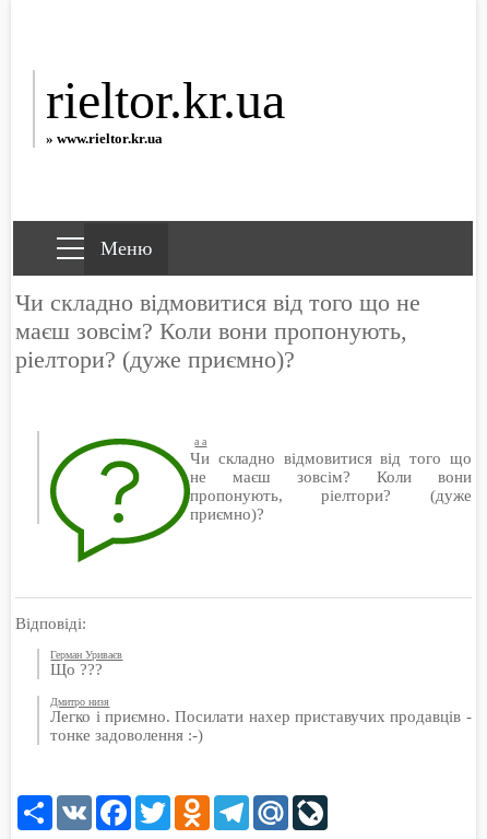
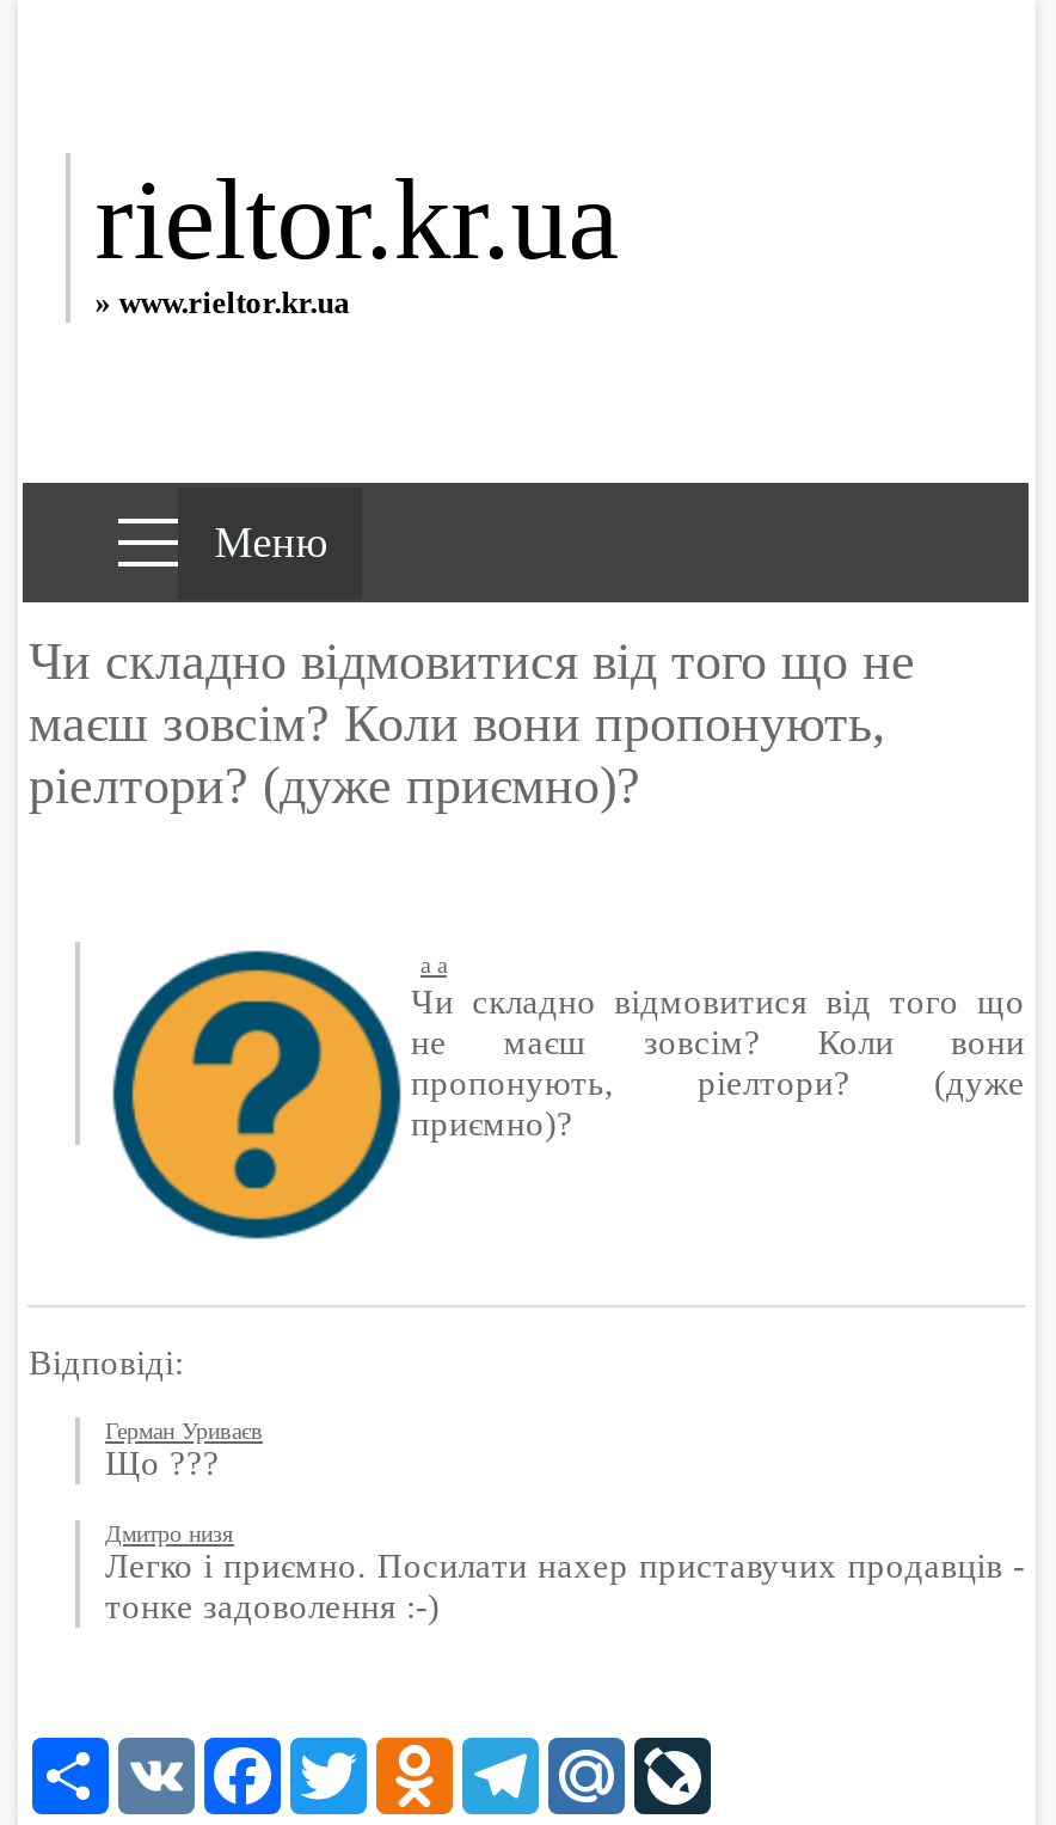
[49,435,187,567] [image] -> [104,949,403,1241] [image]

